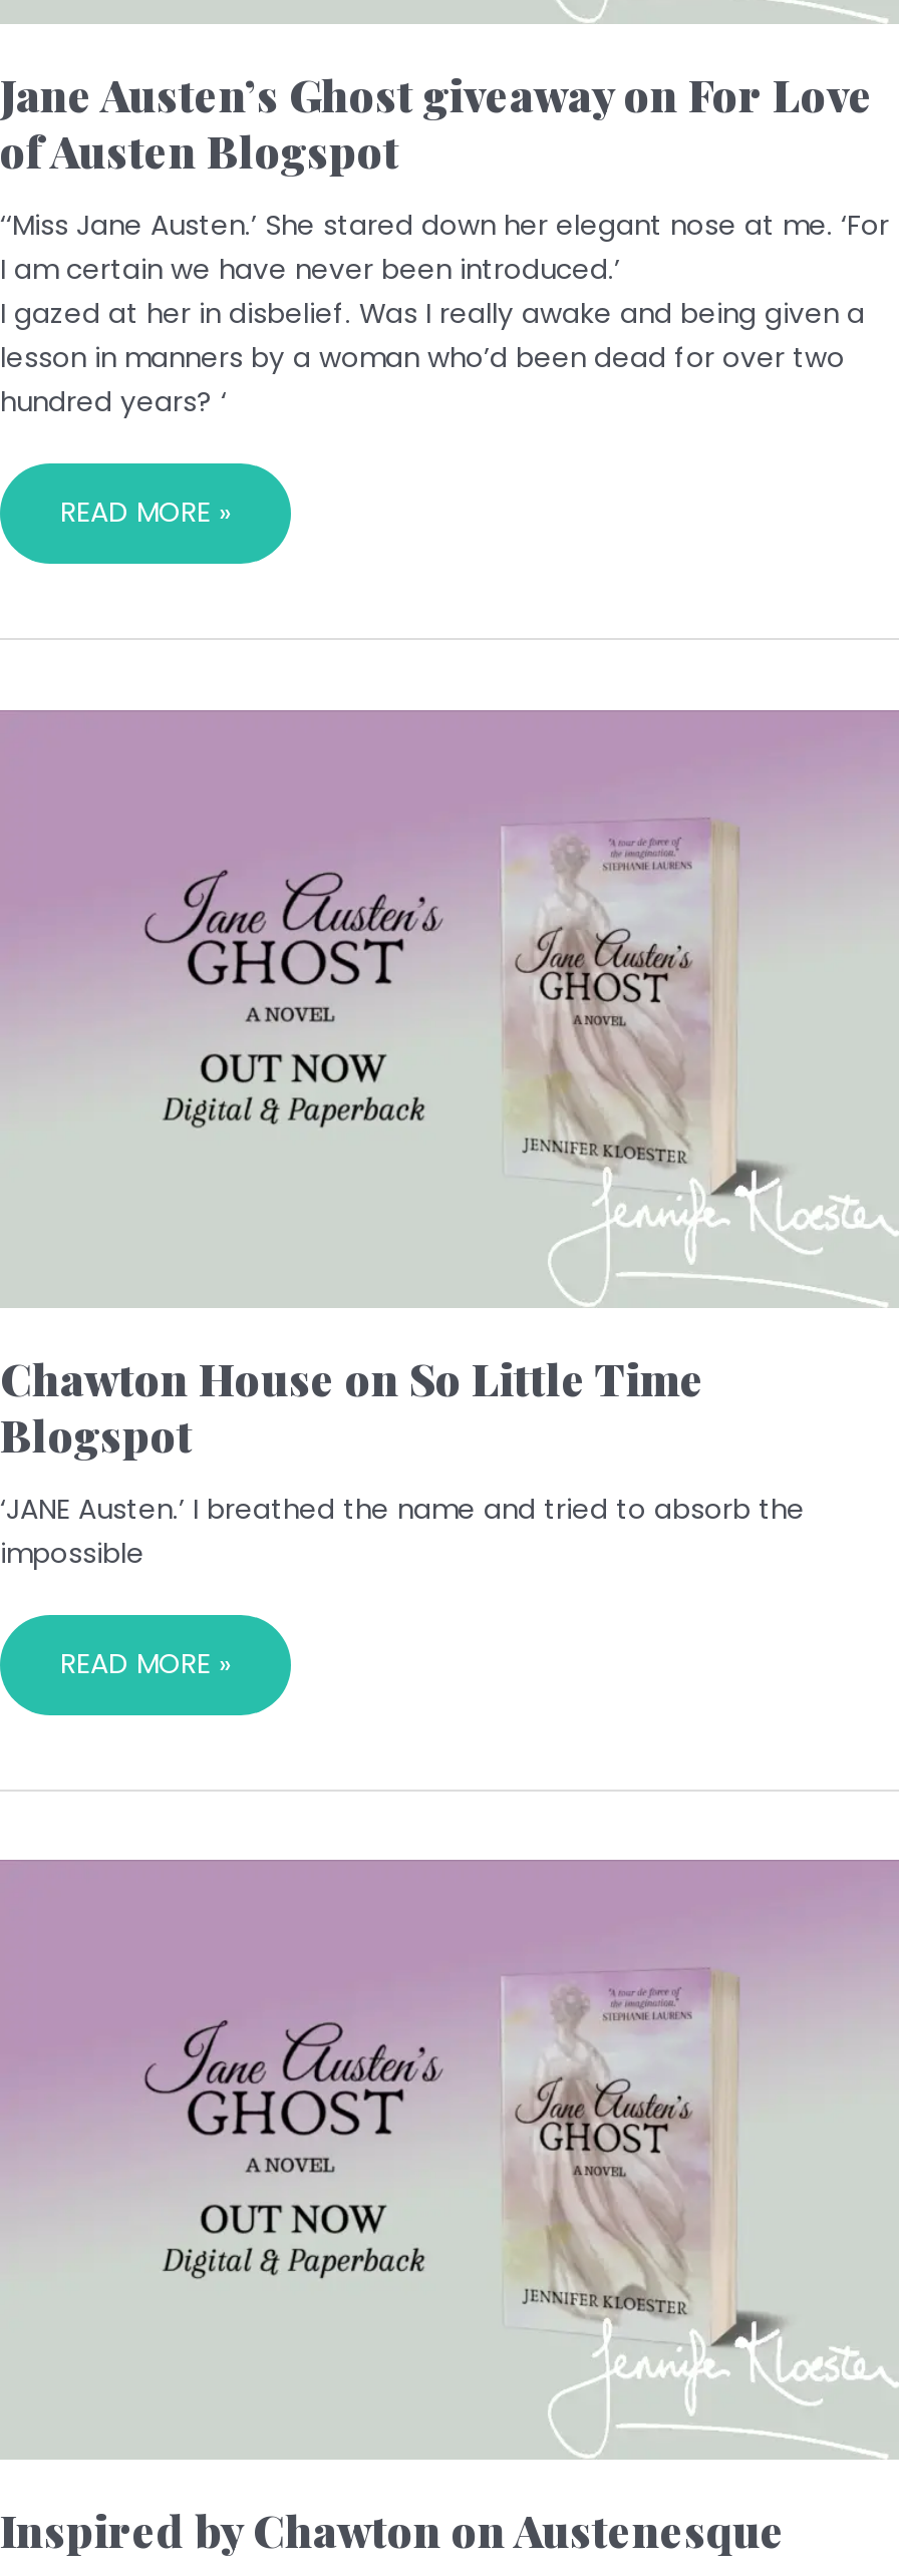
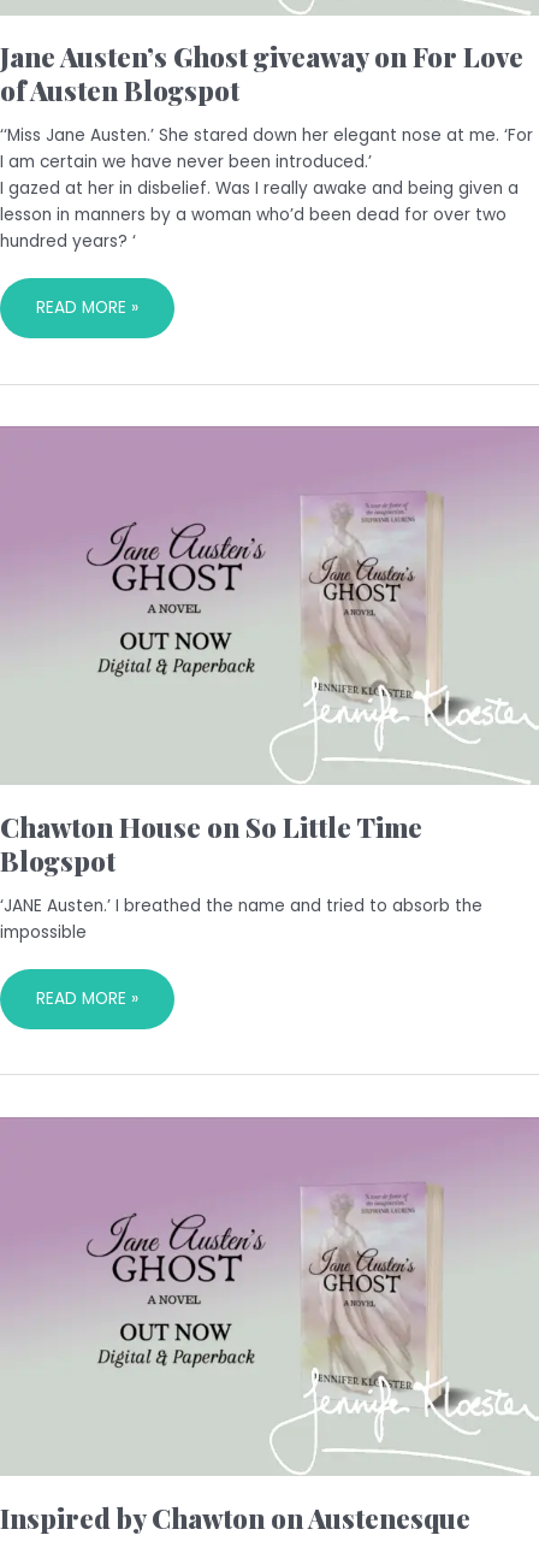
[520,1132,893,1276] [image] -> [269,677,535,783] [image]
[520,2283,893,2428] [image] -> [269,1368,535,1474] [image]

